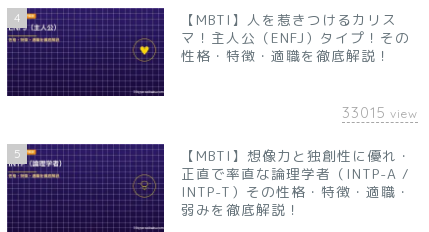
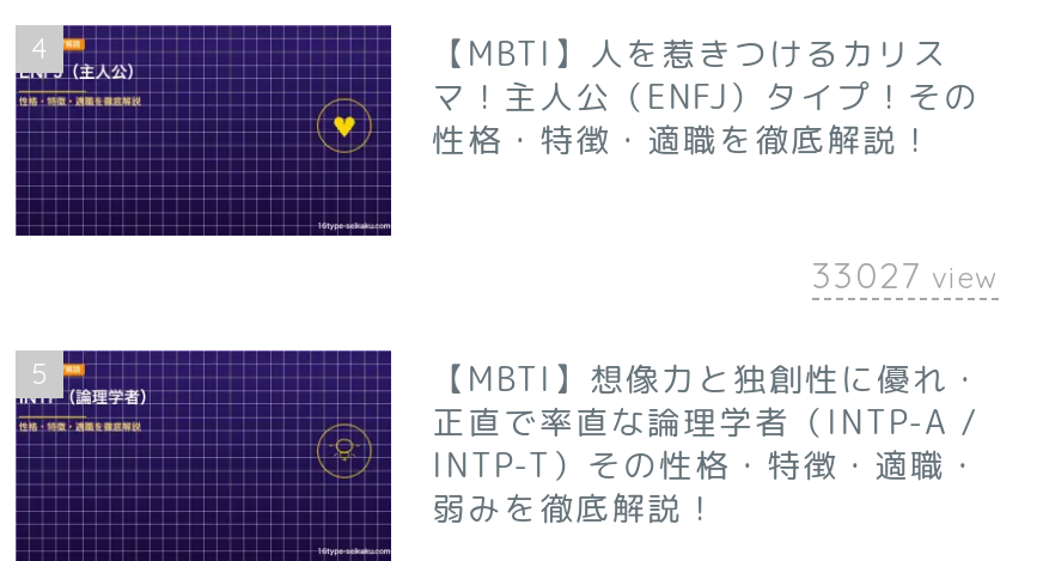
[342,103,418,122] 33015 view -> [812,252,999,298] 33027 view

